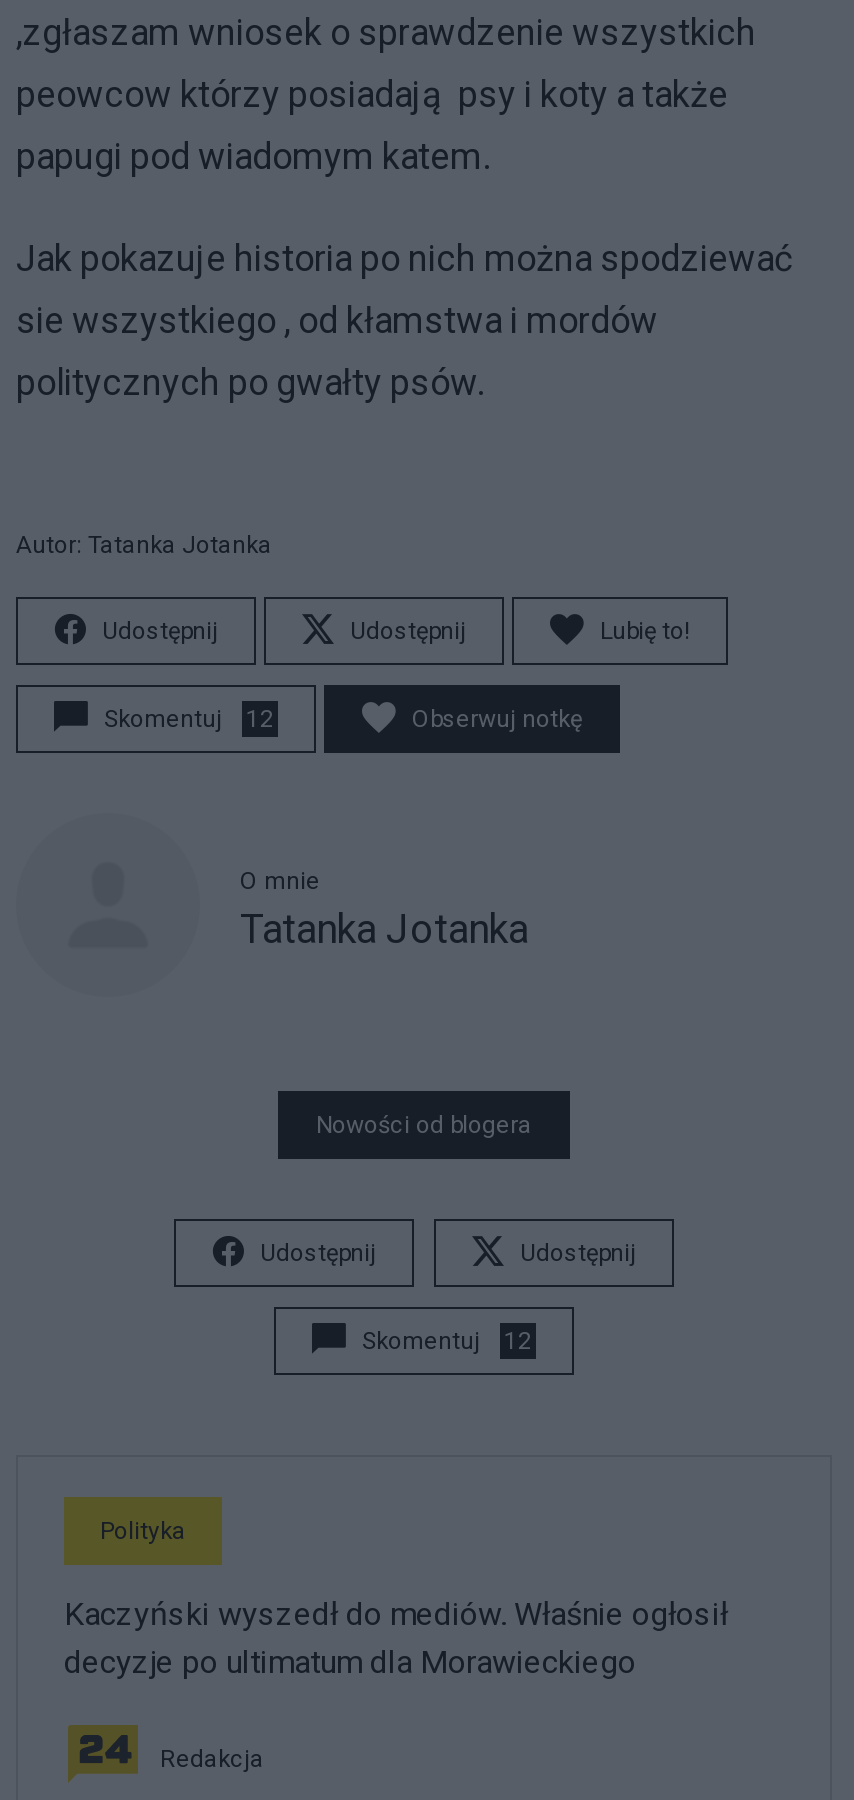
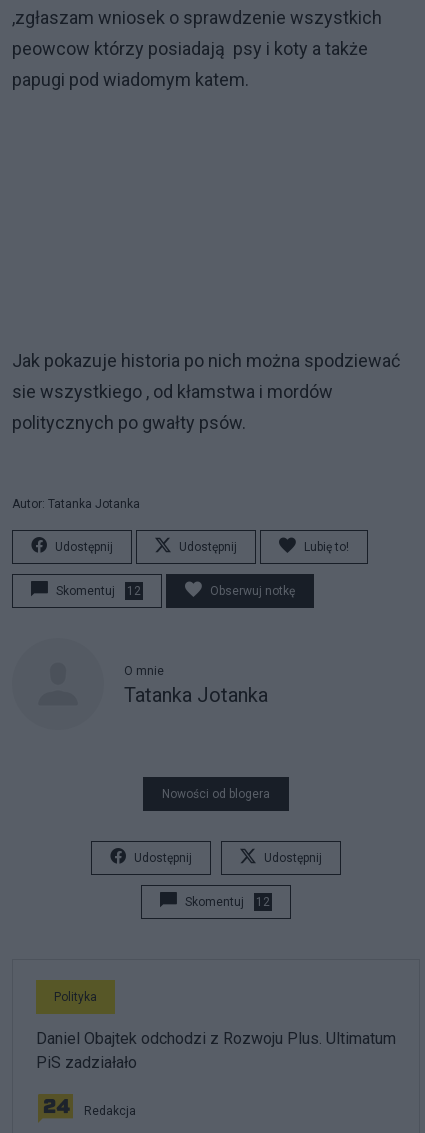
[64,1595,728,1681] Kaczyński wyszedł do mediów. Właśnie ogłosił | decyzje po ultimatum dla Morawieckiego -> [36,1028,396,1071] Daniel Obajtek odchodzi z Rozwoju Plus. Ultimatum | PiS zadziałało

